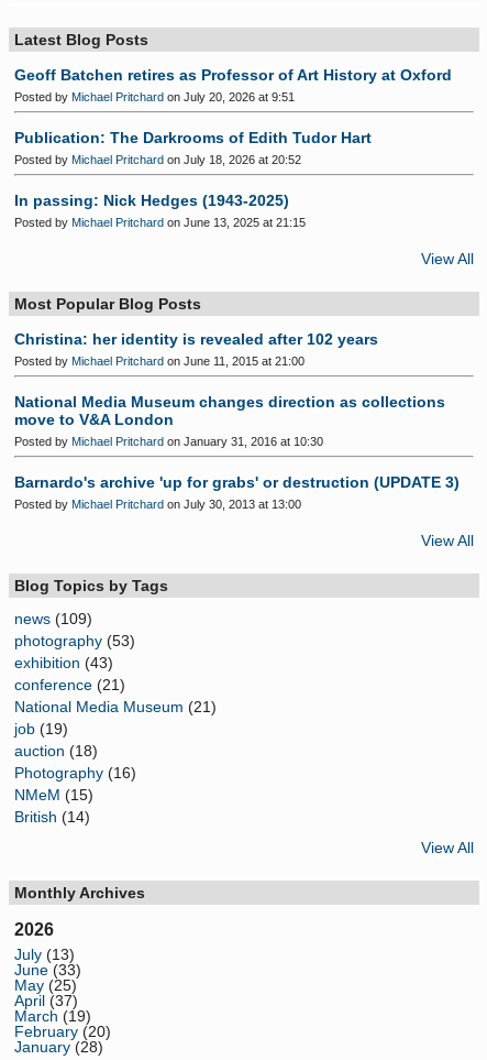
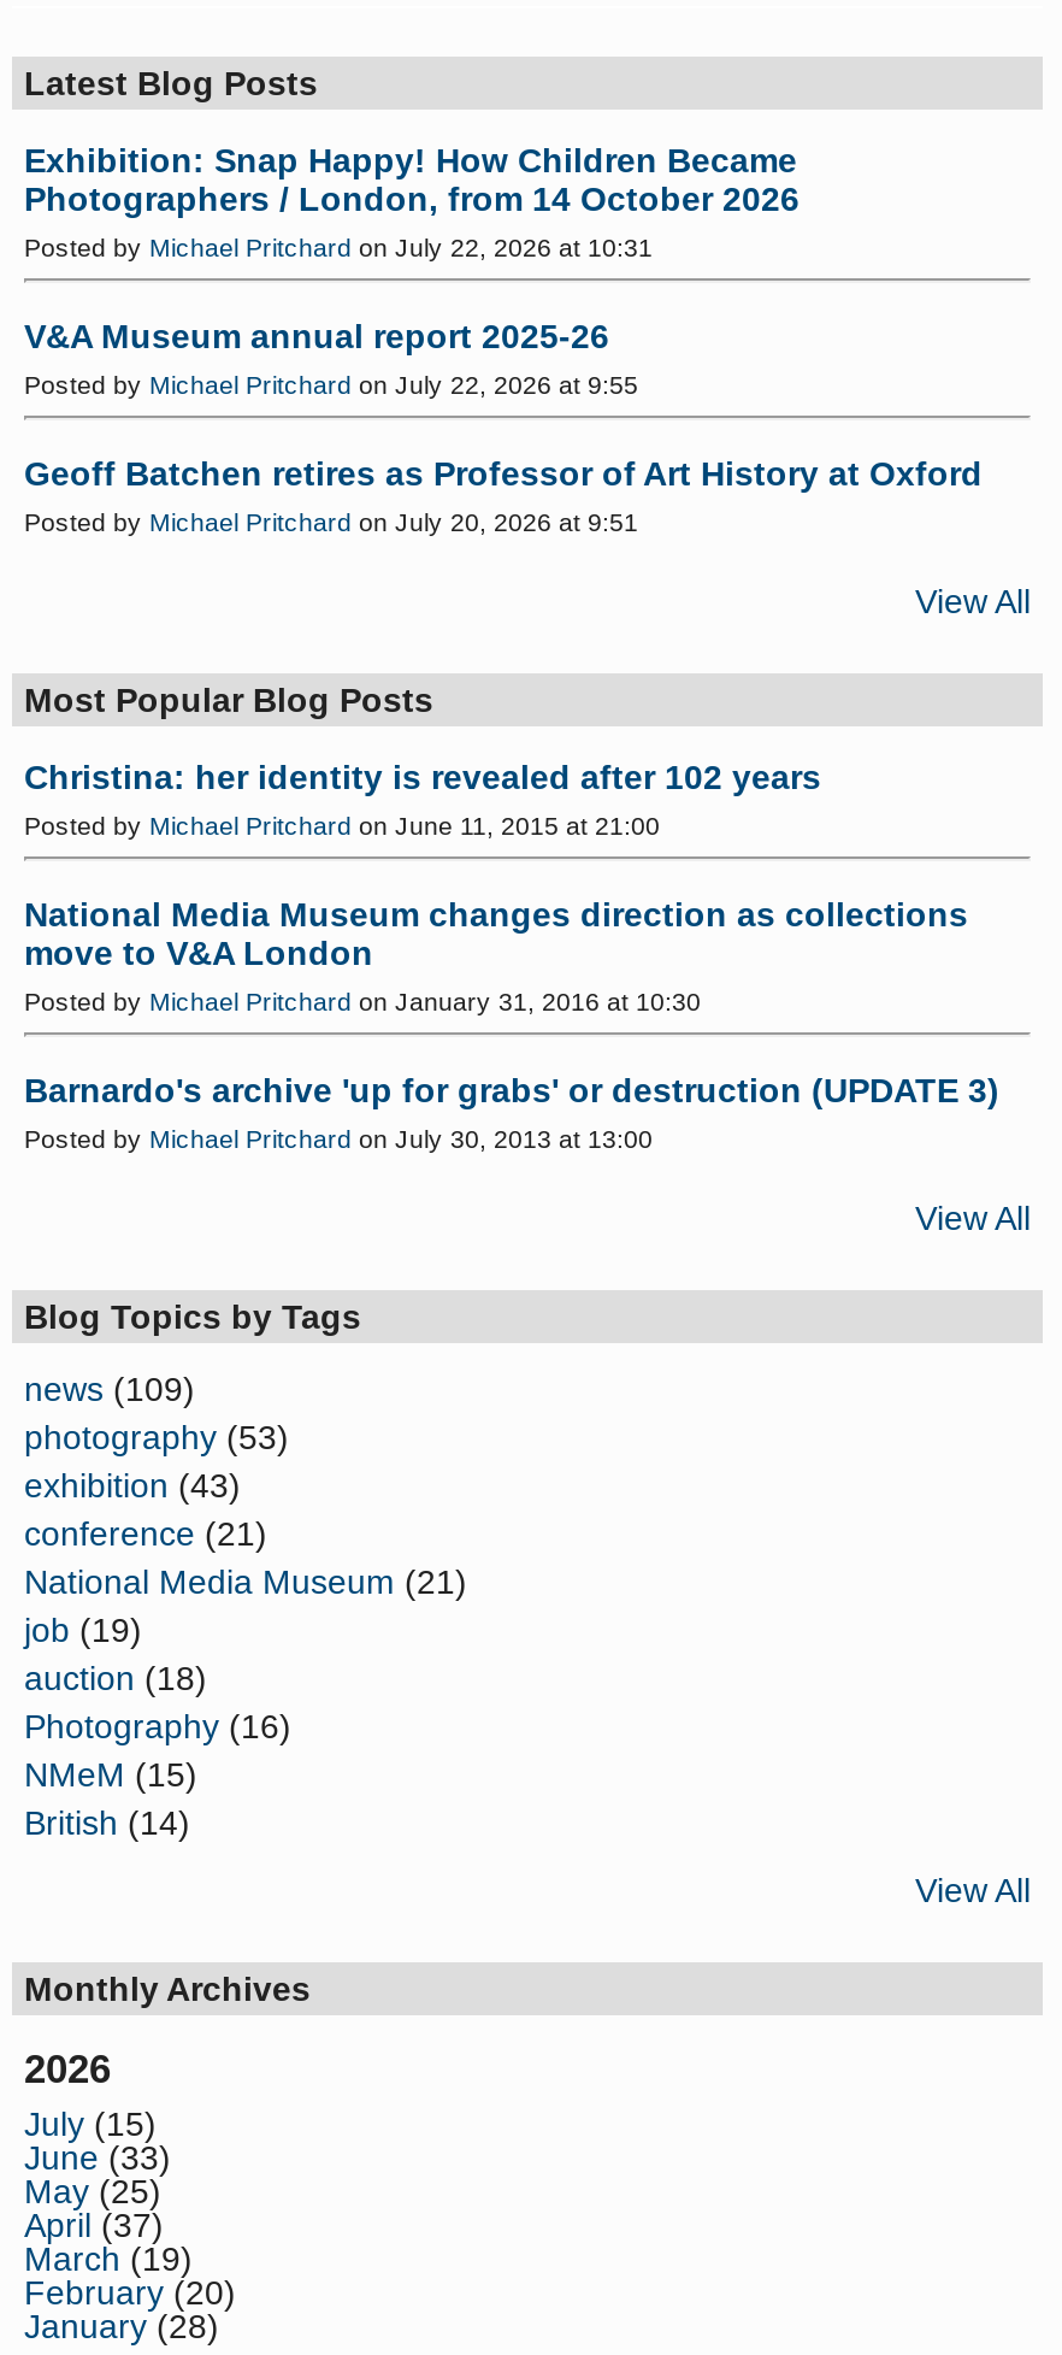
none -> [24,142,800,399] Exhibition: Snap Happy! How Children Became | Photographers / London, from 14 October 2026 | Posted by Michael Pritchard on July 22, 2026 at 10:31 | V&A Museum annual report 2025-26 | Posted by Michael Pritchard on July 22, 2026 at 9:55
moved [14,66,452,104] -> [24,455,983,537]: Geoff Batchen retires as Professor of Art History at Oxford | Posted by Michael Pritchard on July 20, 2026 at 9:51
[14,129,372,229] Publication: The Darkrooms of Edith Tudor Hart | Posted by Michael Pritchard on July 18, 2026 at 20:52 | In passing: Nick Hedges (1943-2025) | Posted by Michael Pritchard on June 13, 2025 at 21:15 -> none
[14,946,75,963] July (13) -> [24,2105,157,2144] July (15)

